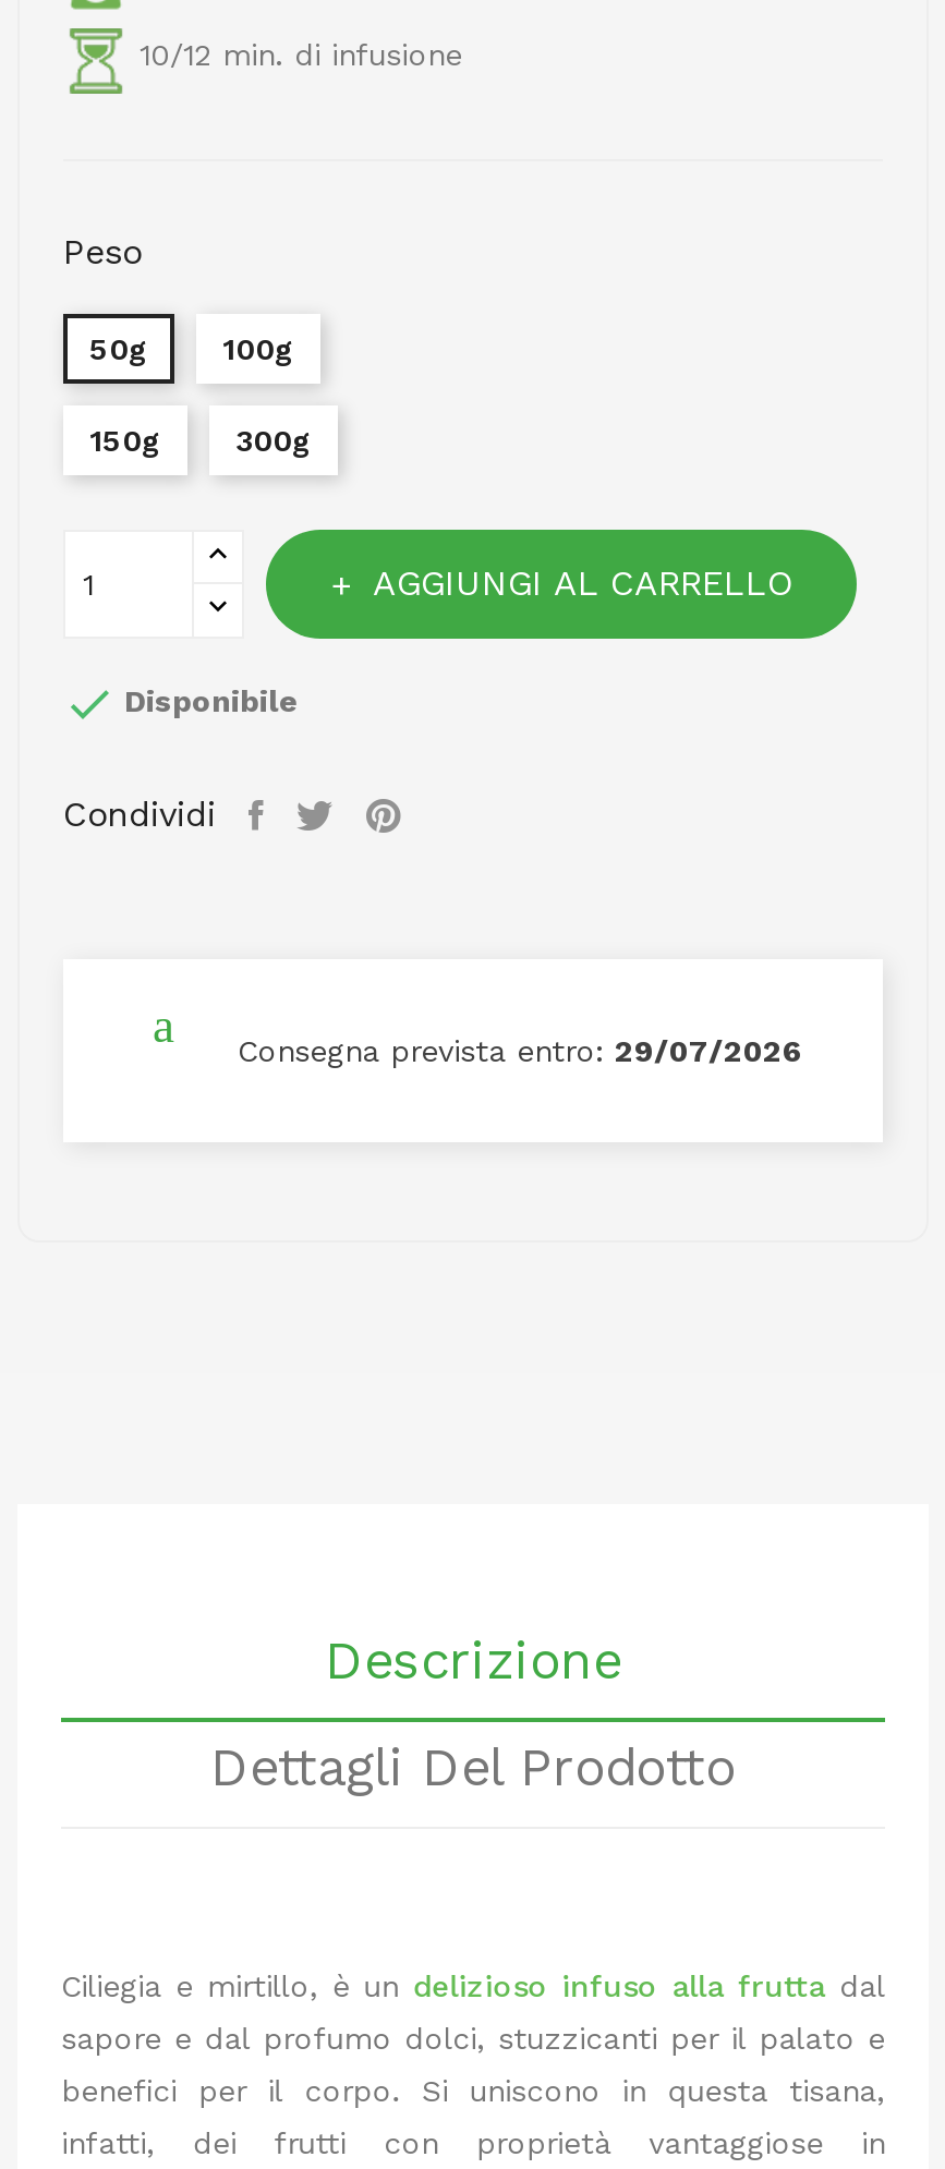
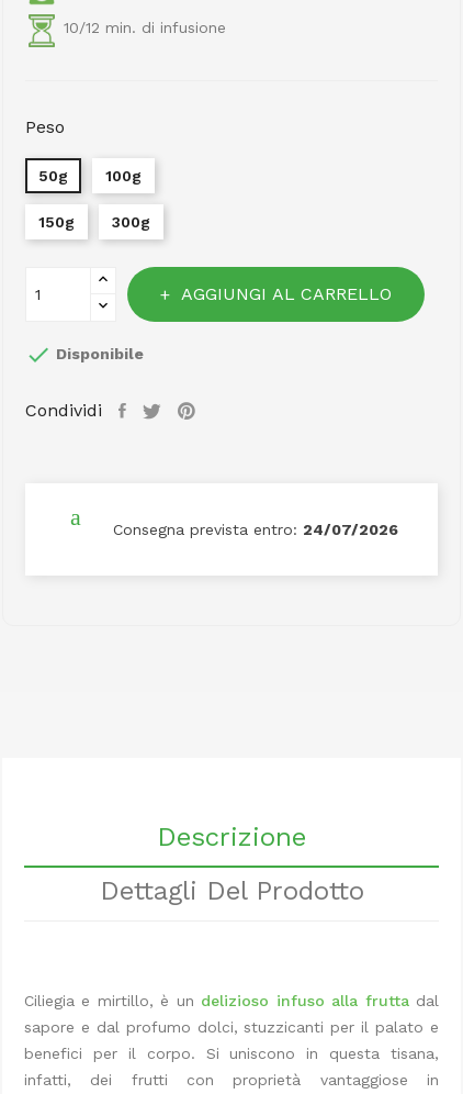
[238,1032,802,1067] Consegna prevista entro: 29/07/2026 -> [113,520,398,538] Consegna prevista entro: 24/07/2026

